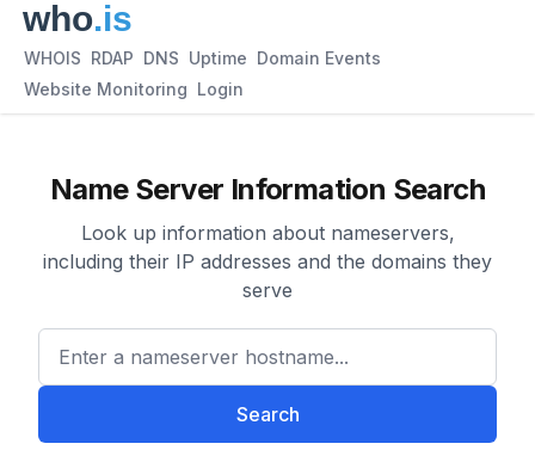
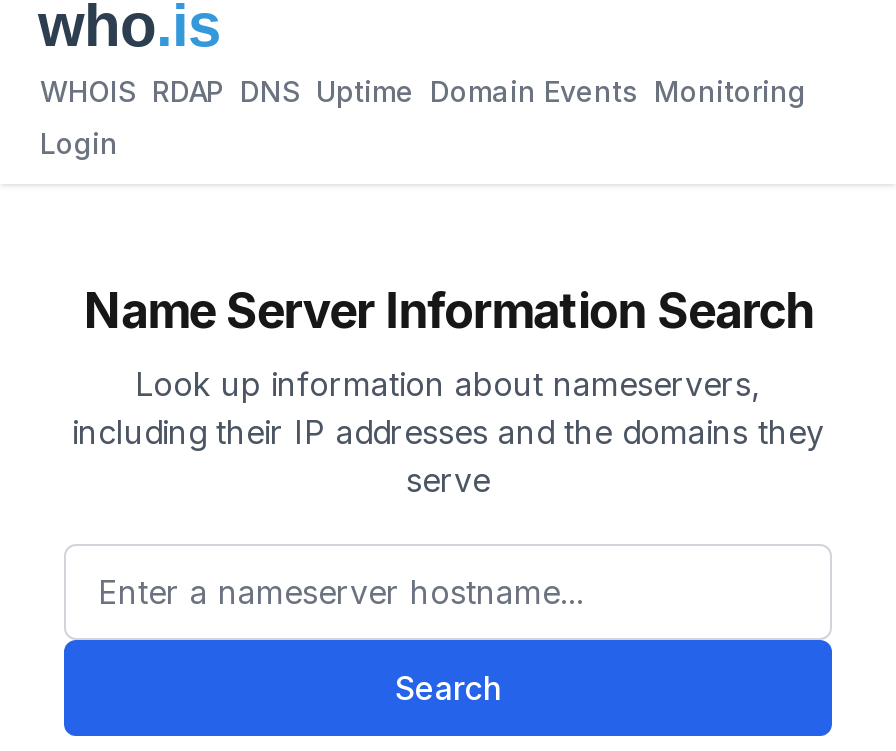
[24,48,381,68] WHOIS RDAP DNS Uptime Domain Events -> [40,74,806,108] WHOIS RDAP DNS Uptime Domain Events Monitoring
[24,79,244,99] Website Monitoring Login -> [40,126,118,160] Login

